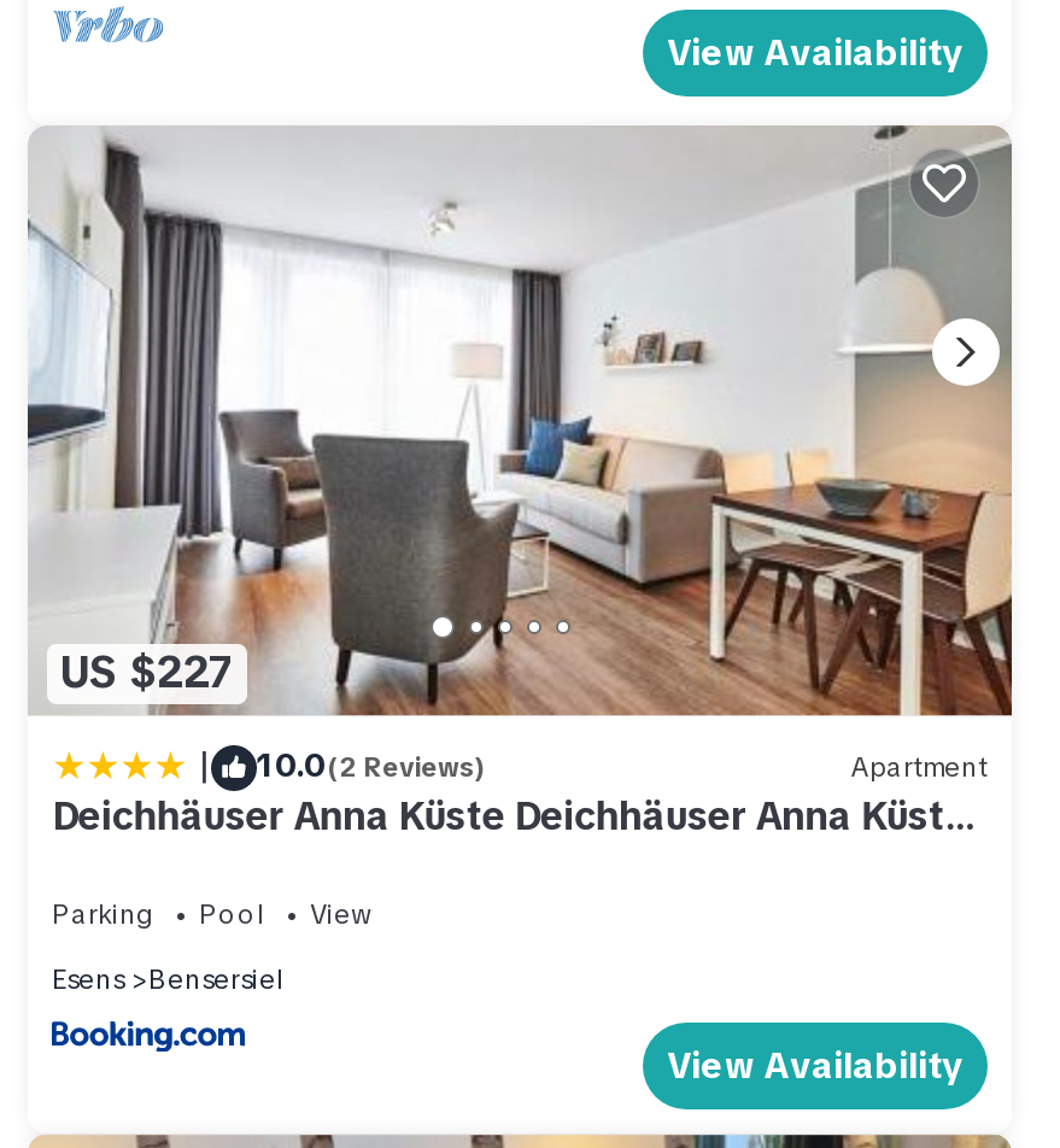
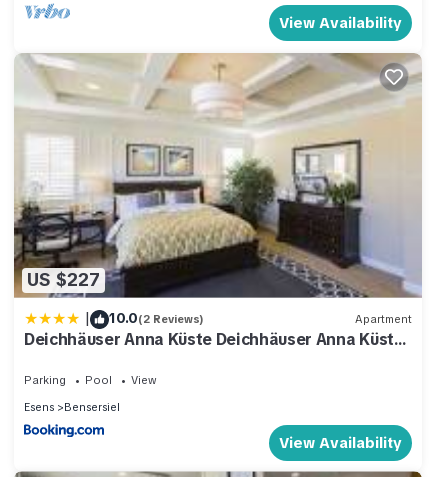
[25,125,1014,716] [image] -> [13,53,422,298] [image]

